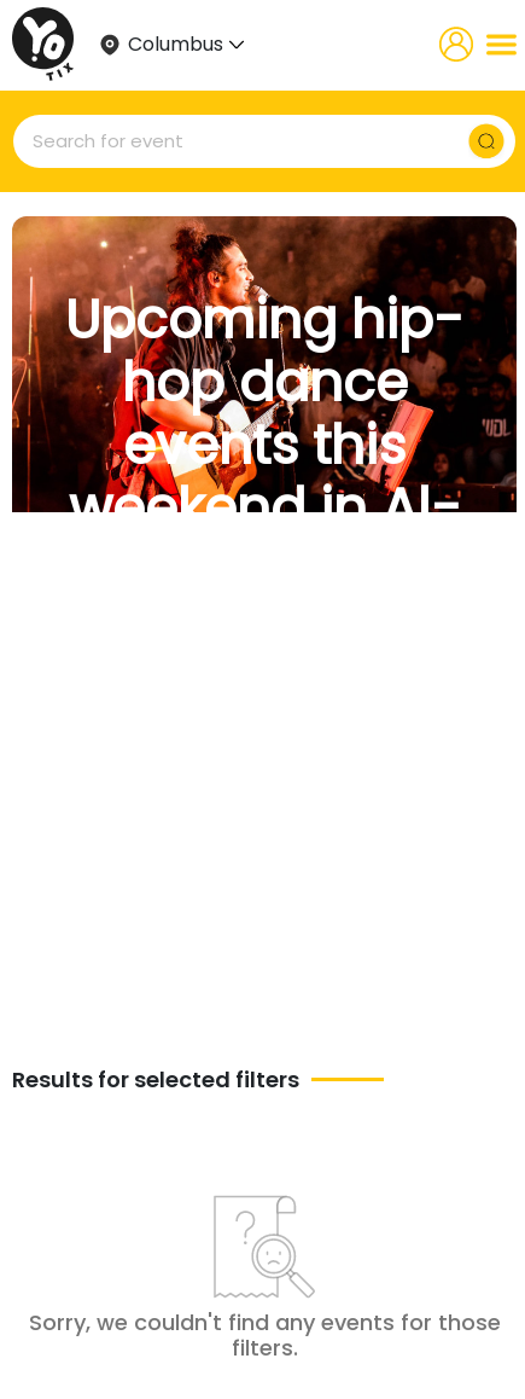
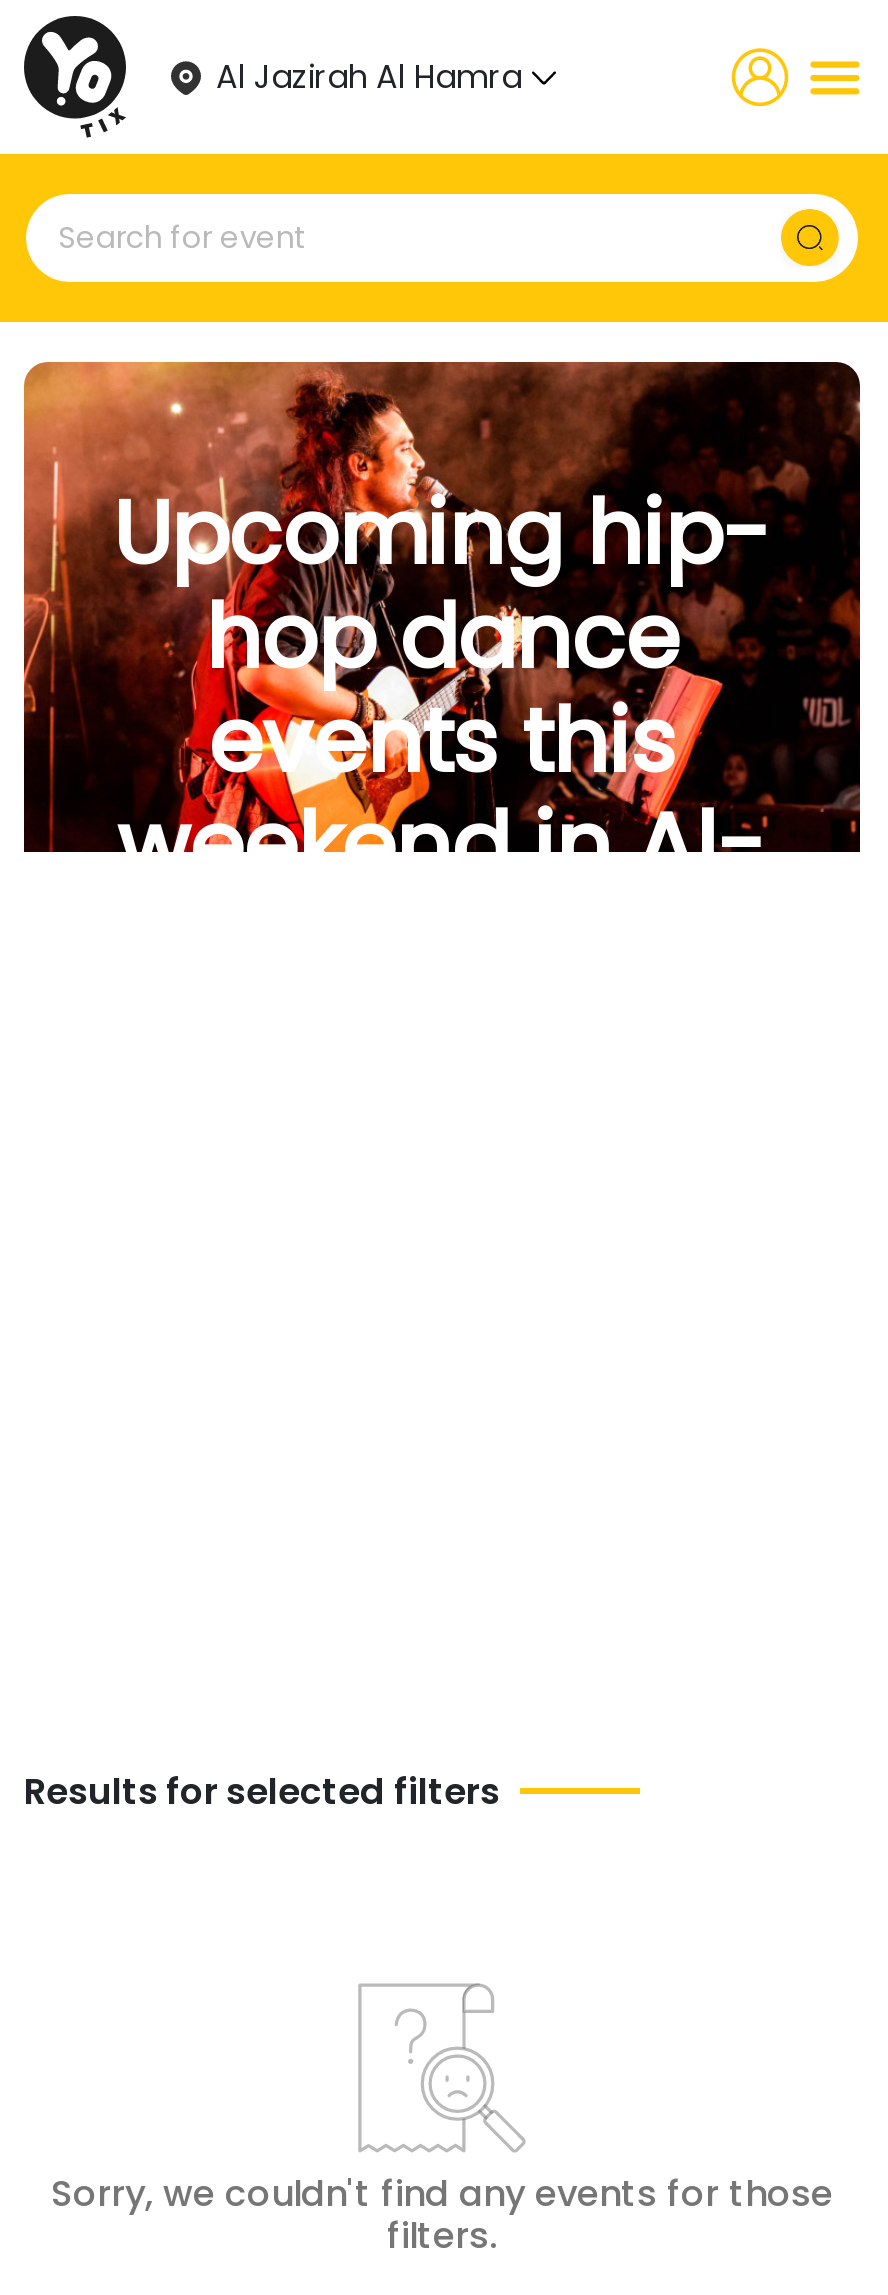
[128,30,223,57] Columbus -> [216,53,522,99] Al Jazirah Al Hamra

